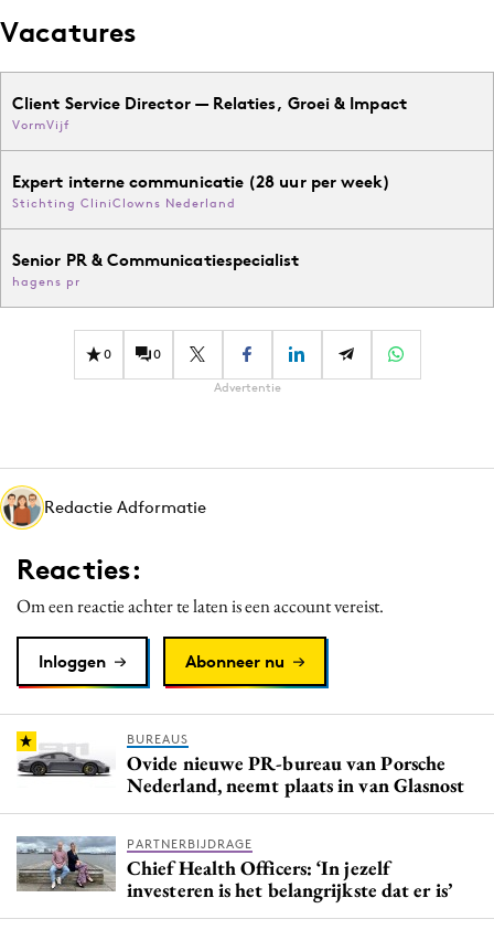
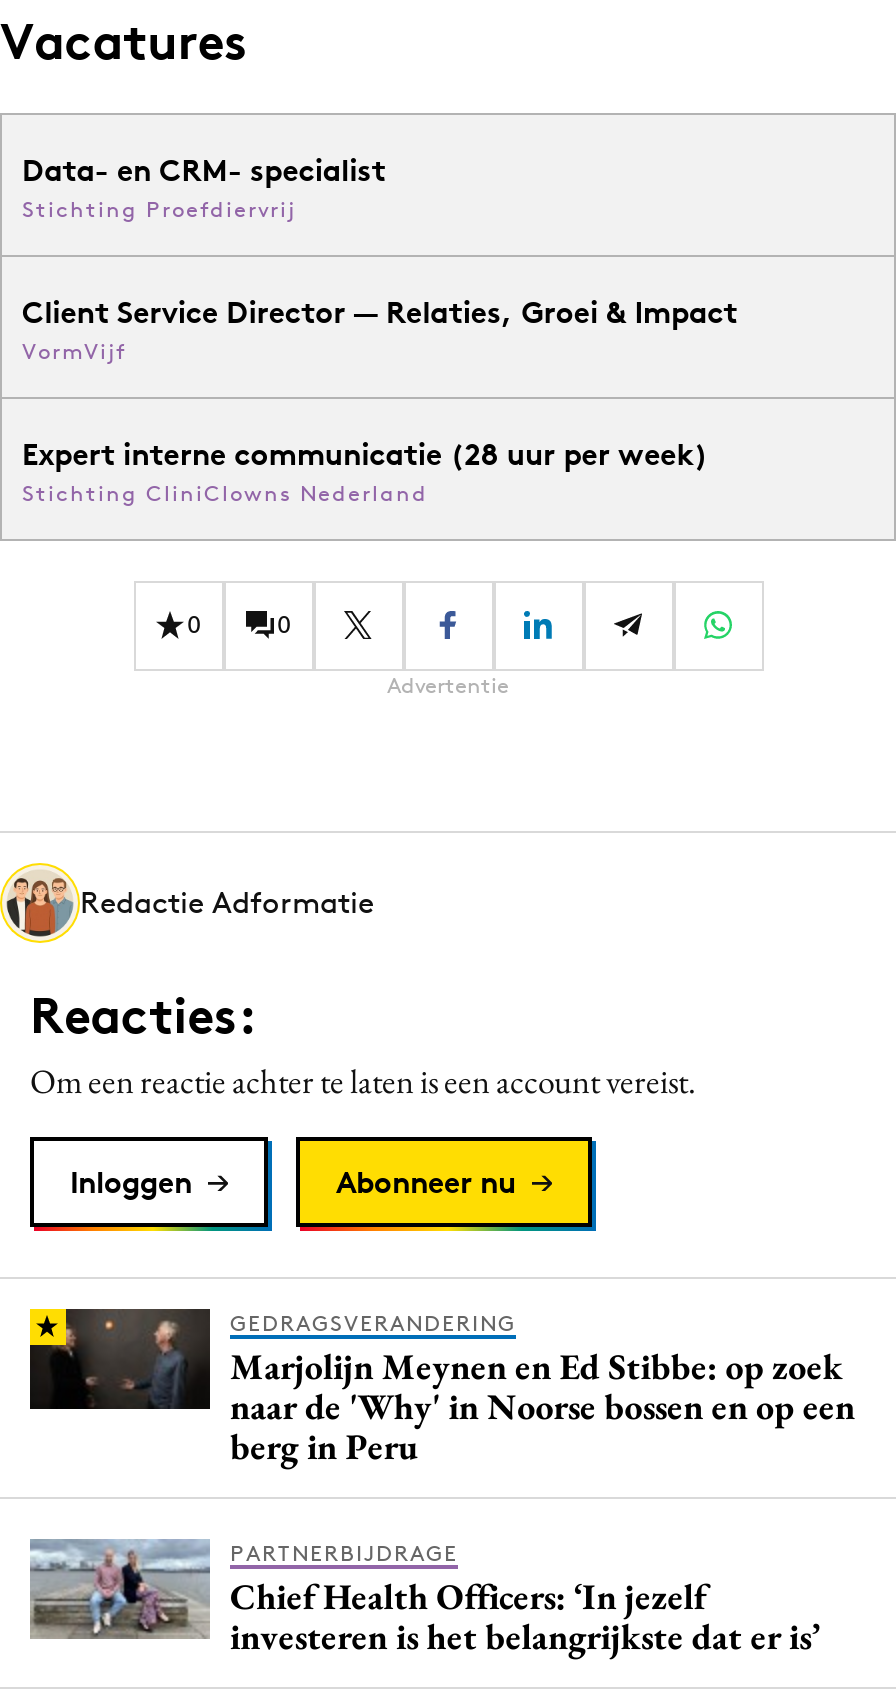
none -> [22,151,386,223] Data- en CRM- specialist | Stichting Proefdiervrij
moved [12,93,407,211] -> [22,293,738,507]: Client Service Director — Relaties, Groei & Impact | VormVijf | Expert interne communicatie (28 uur per week) | Stichting CliniClowns Nederland
[12,249,299,289] Senior PR & Communicatiespecialist | hagens pr -> none
[17,731,465,798] [image] | BUREAUS | Ovide nieuwe PR-bureau van Porsche | Nederland, neemt plaats in van Glasnost -> [28,1307,855,1469] [image] | GEDRAGSVERANDERING | Marjolijn Meynen en Ed Stibbe: op zoek | naar de 'Why' in Noorse bossen en op een | berg in Peru

